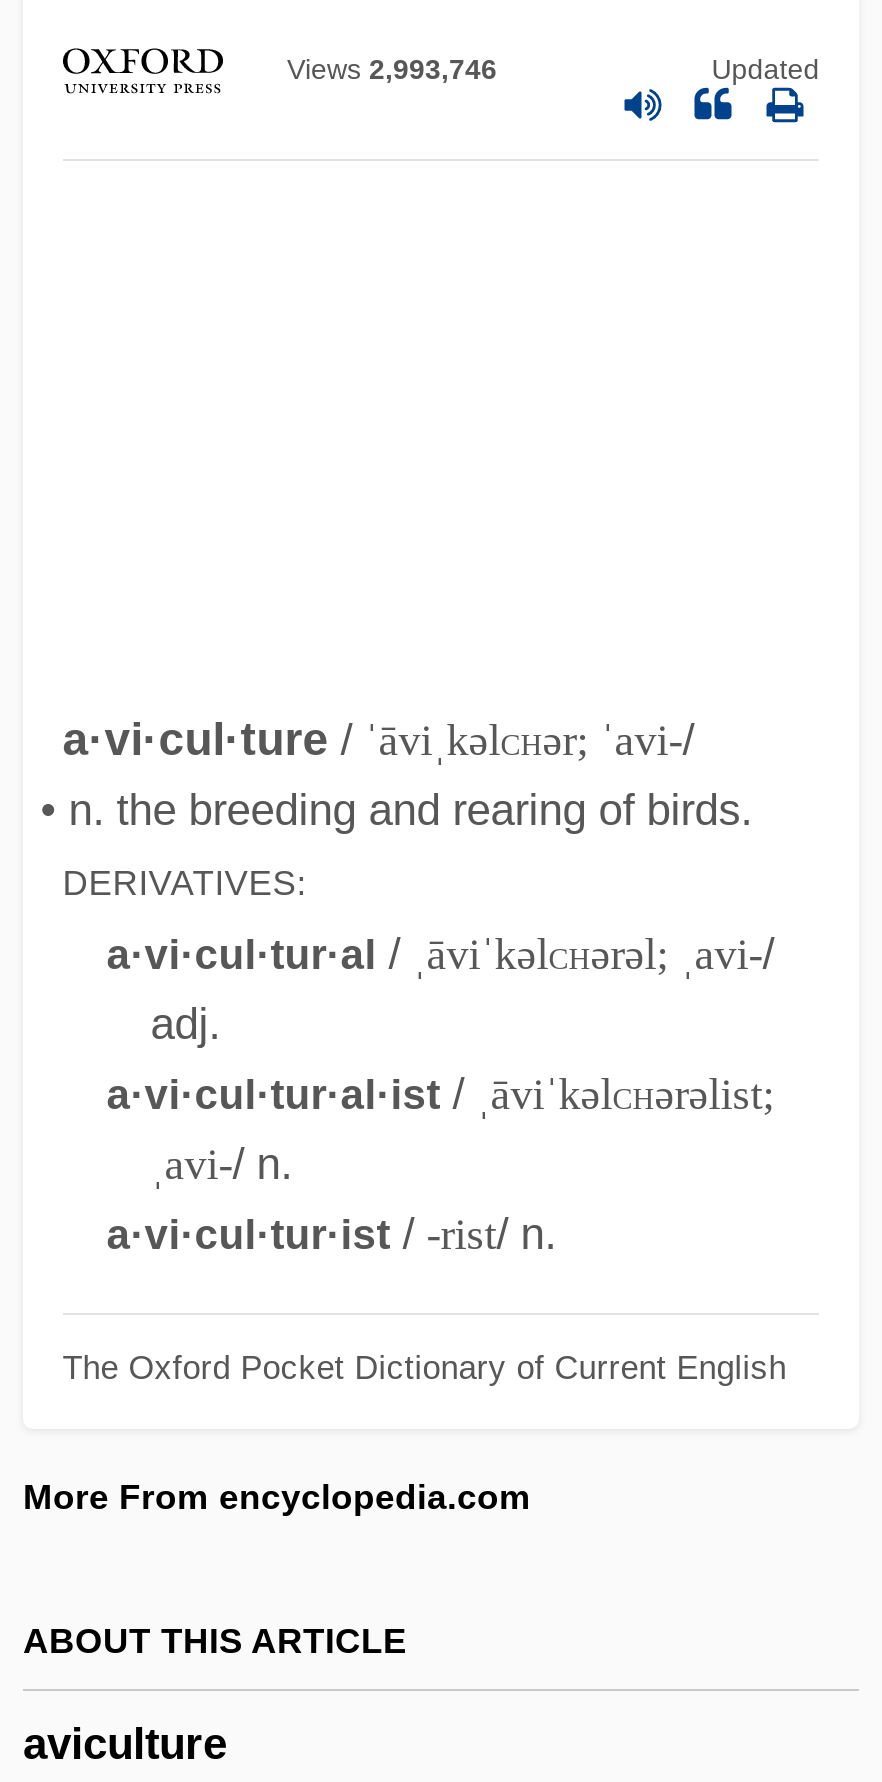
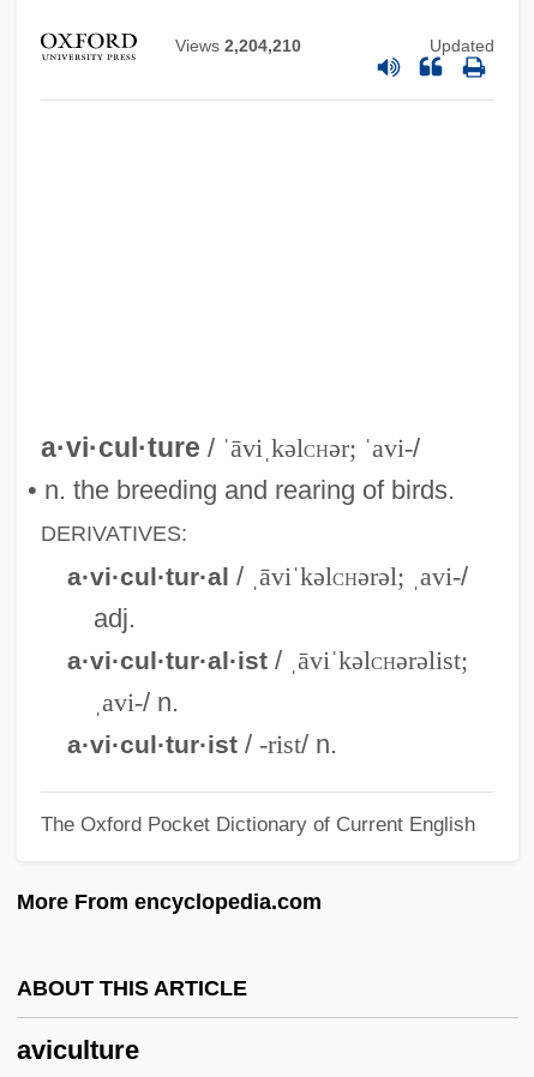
[287,54,497,86] Views 2,993,746 -> [175,37,301,56] Views 2,204,210

